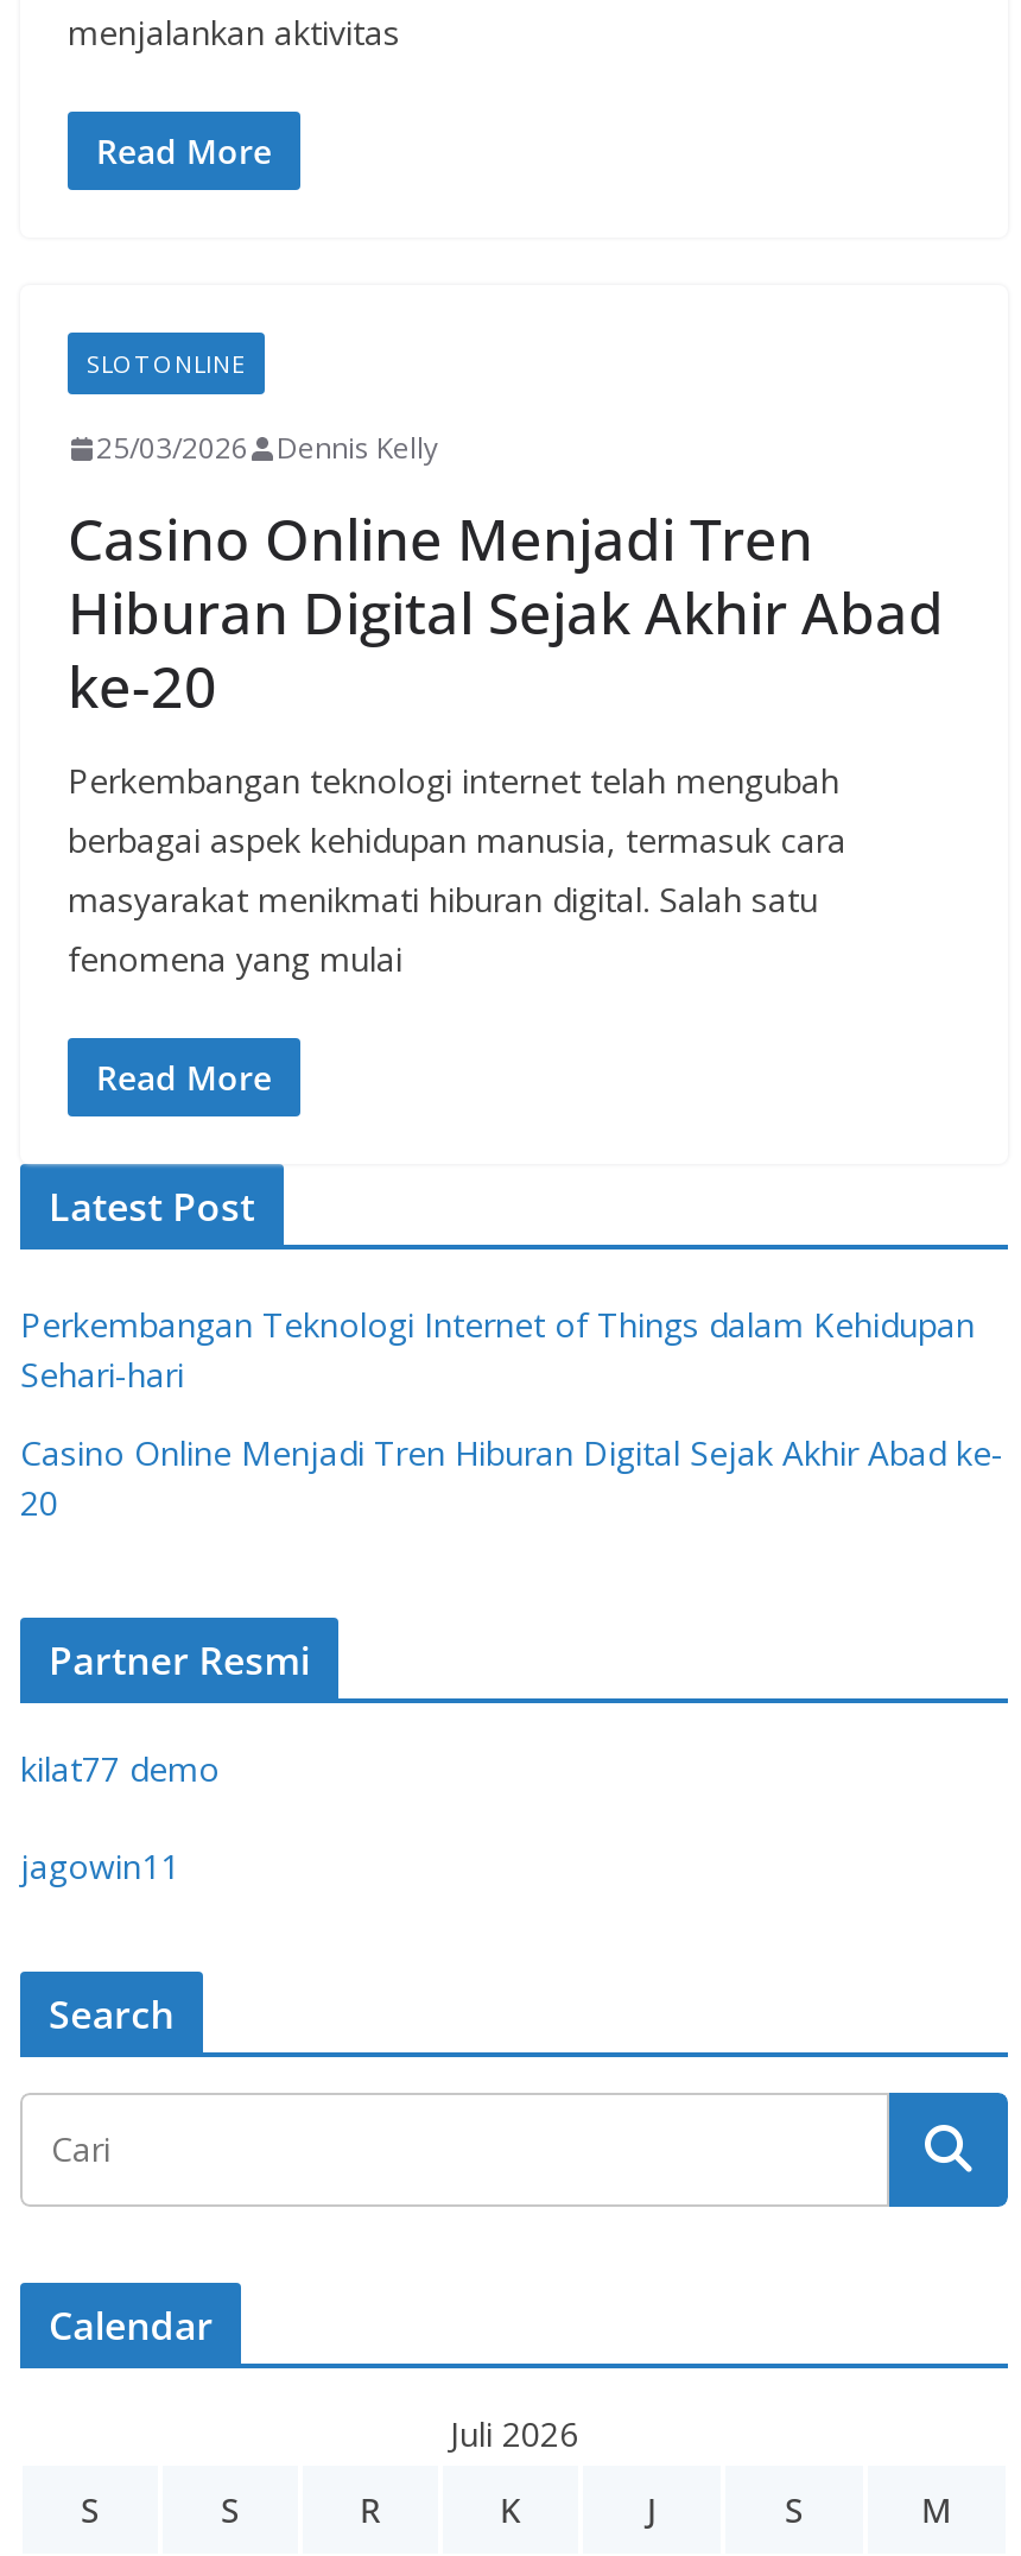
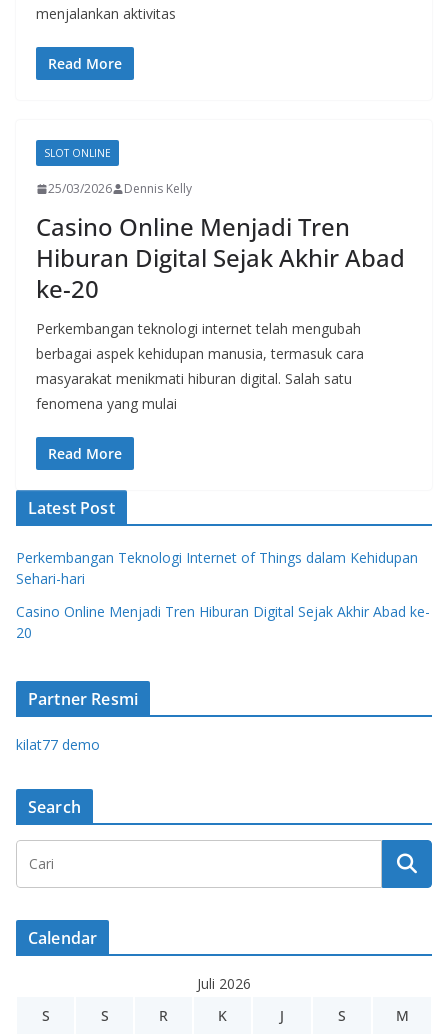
[20,1843,179,1888] jagowin11 -> none

